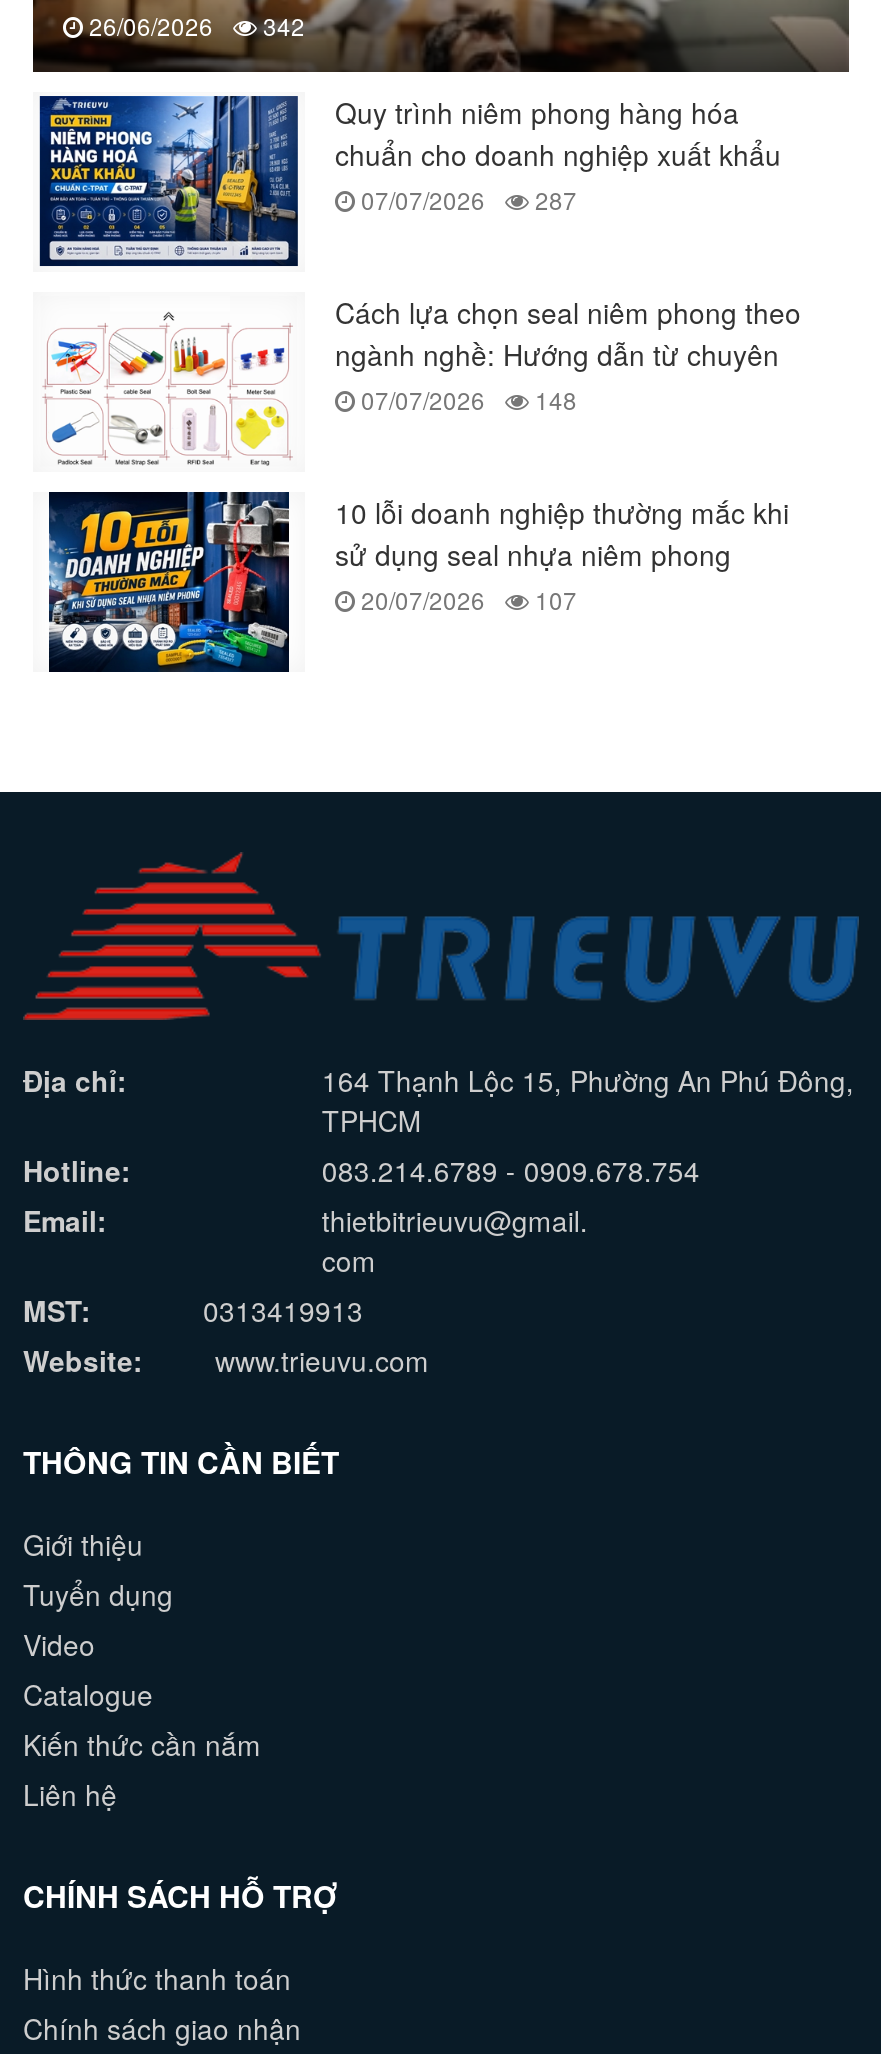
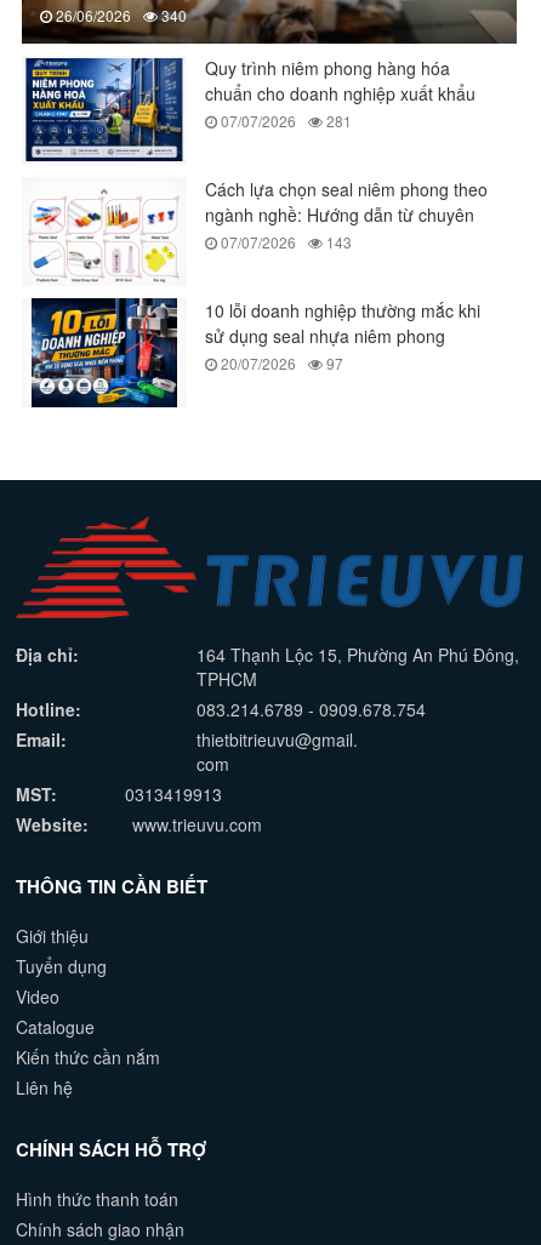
[89,7,305,41] 26/06/2026 342 -> [56,4,187,25] 26/06/2026 340
[361,181,577,215] 07/07/2026 287 -> [221,110,352,130] 07/07/2026 281
[529,381,577,415] 148 -> [323,231,352,252] 143
[361,581,577,615] 20/07/2026 107 -> [221,352,343,373] 20/07/2026 97

